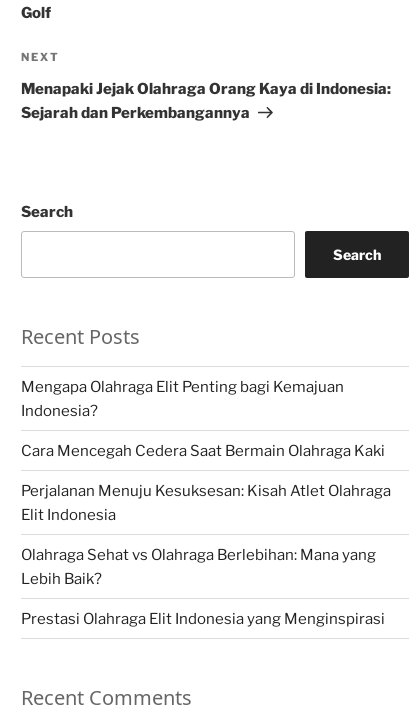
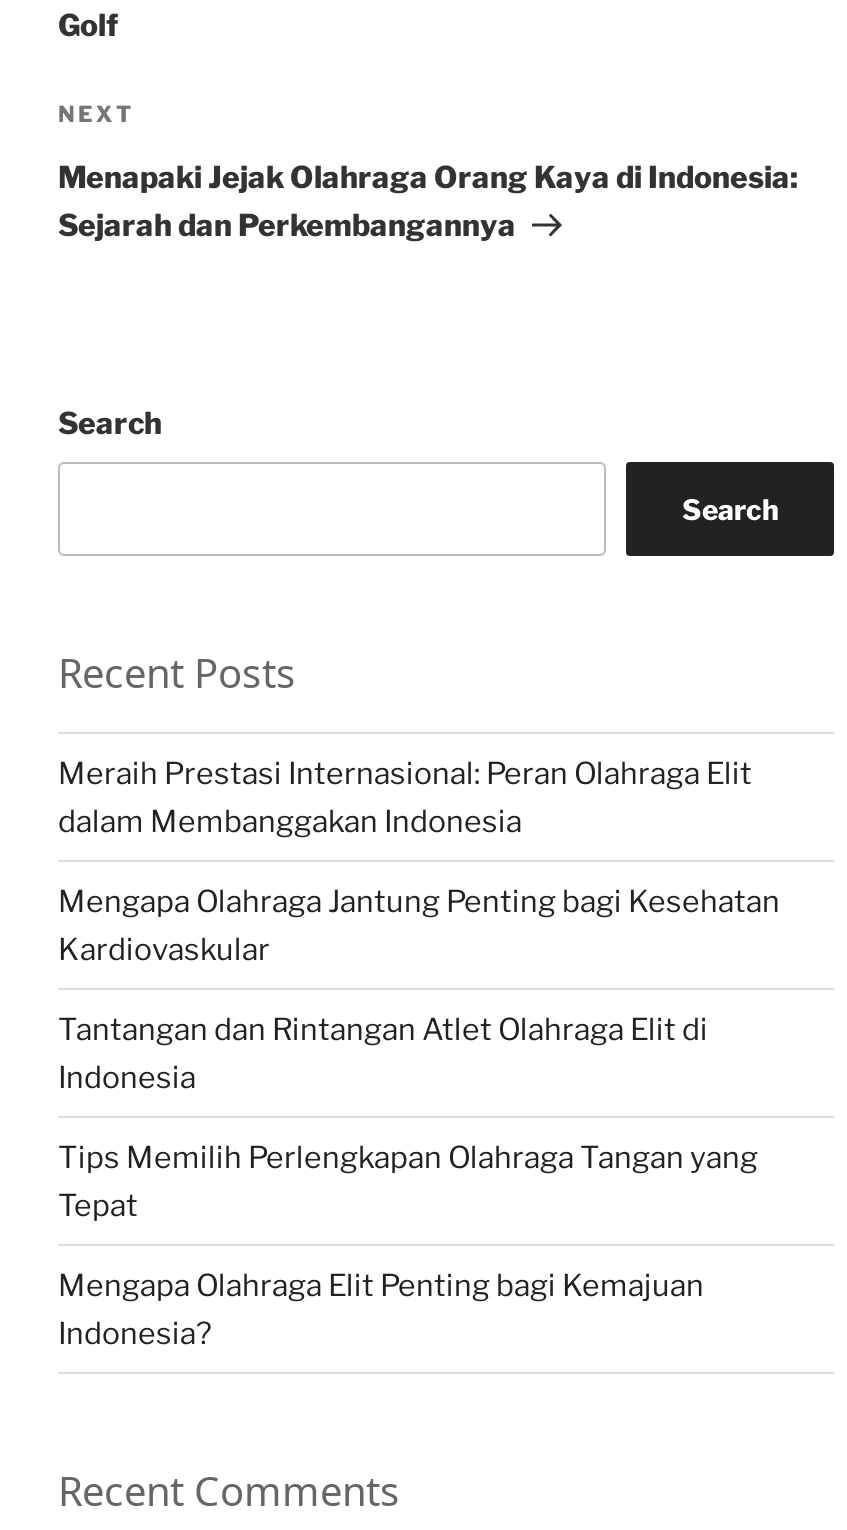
none -> [58,756,780,1224] Meraih Prestasi Internasional: Peran Olahraga Elit | dalam Membanggakan Indonesia | Mengapa Olahraga Jantung Penting bagi Kesehatan | Kardiovaskular | Tantangan dan Rintangan Atlet Olahraga Elit di | Indonesia | Tips Memilih Perlengkapan Olahraga Tangan yang | Tepat
moved [21,378,344,420] -> [58,1268,704,1352]: Mengapa Olahraga Elit Penting bagi Kemajuan | Indonesia?
[21,442,391,628] Cara Mencegah Cedera Saat Bermain Olahraga Kaki | Perjalanan Menuju Kesuksesan: Kisah Atlet Olahraga | Elit Indonesia | Olahraga Sehat vs Olahraga Berlebihan: Mana yang | Lebih Baik? | Prestasi Olahraga Elit Indonesia yang Menginspirasi -> none

